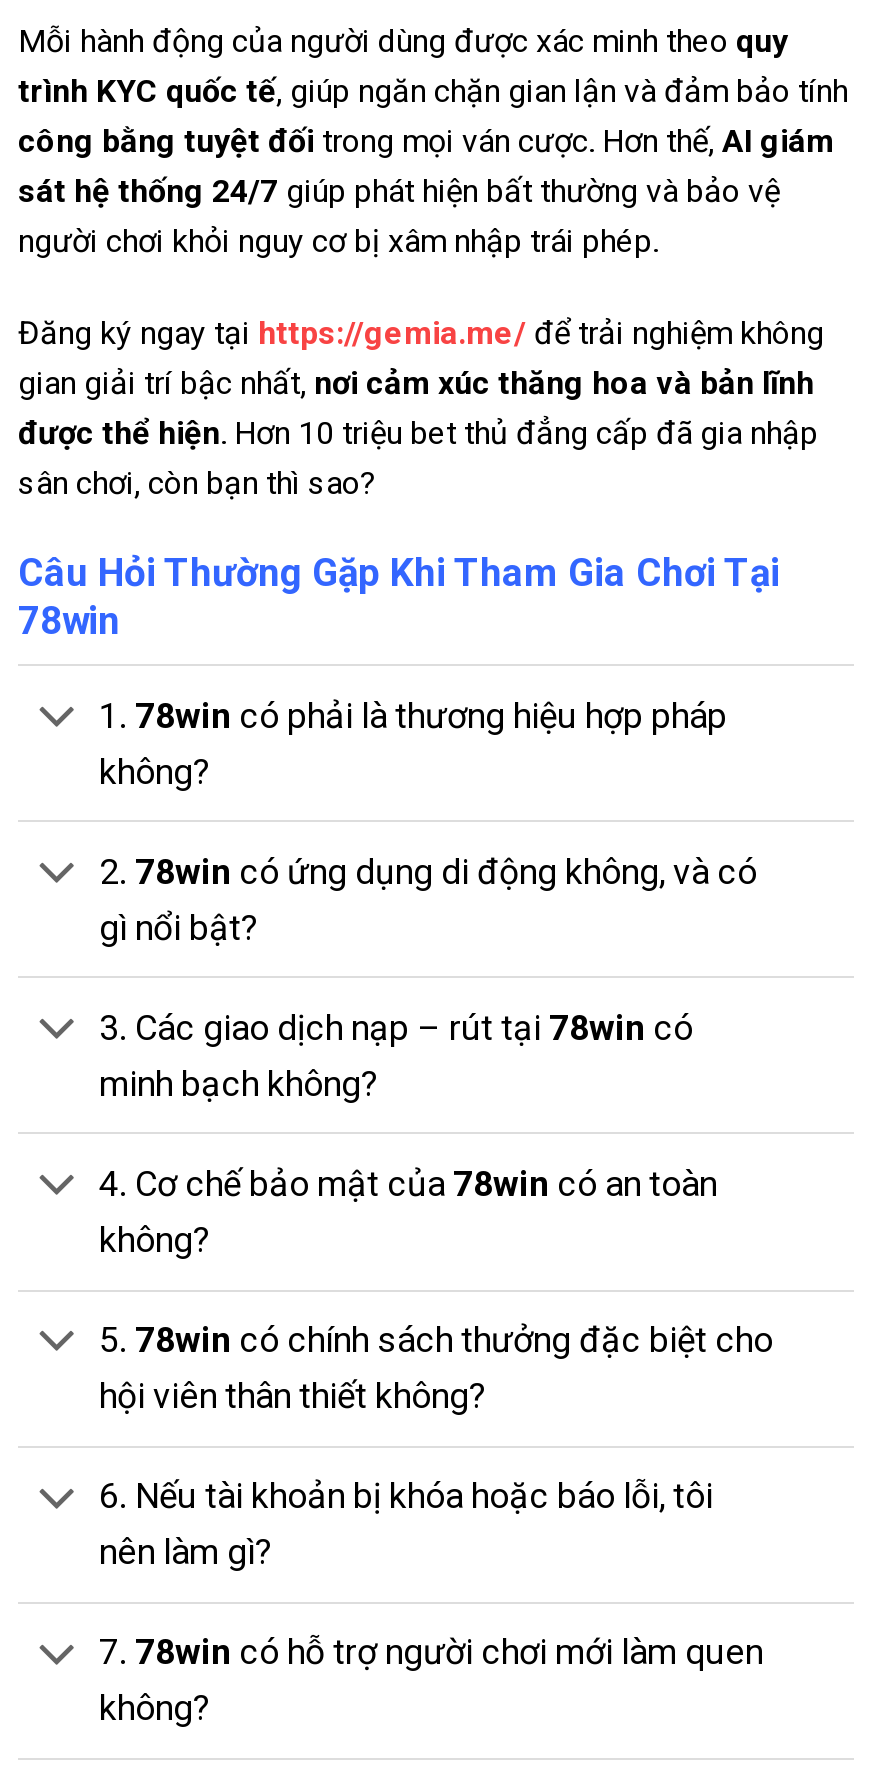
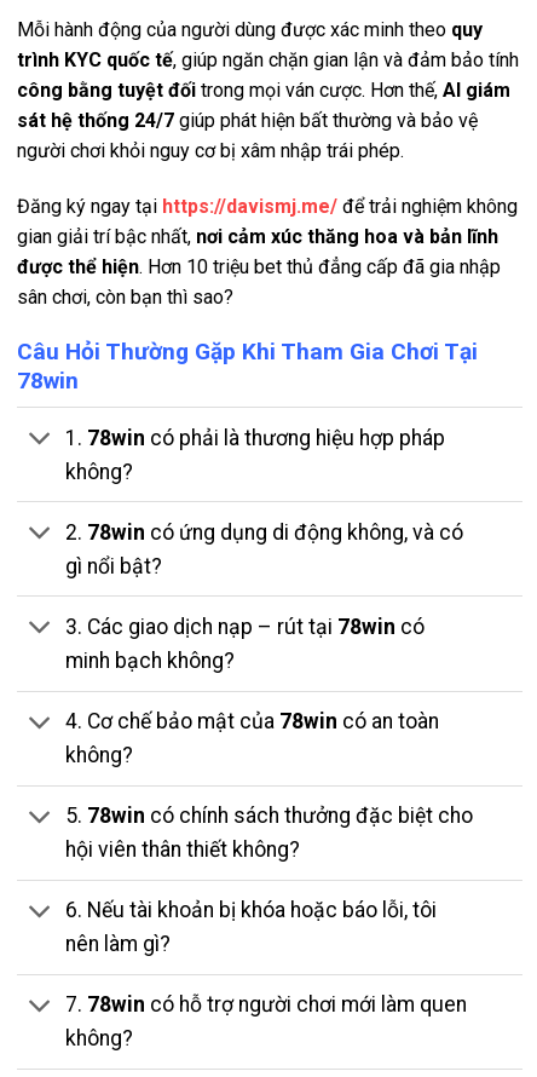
[18,314,824,352] Đăng ký ngay tại https://gemia.me/ để trải nghiệm không -> [17,195,518,218] Đăng ký ngay tại https://davismj.me/ để trải nghiệm không

